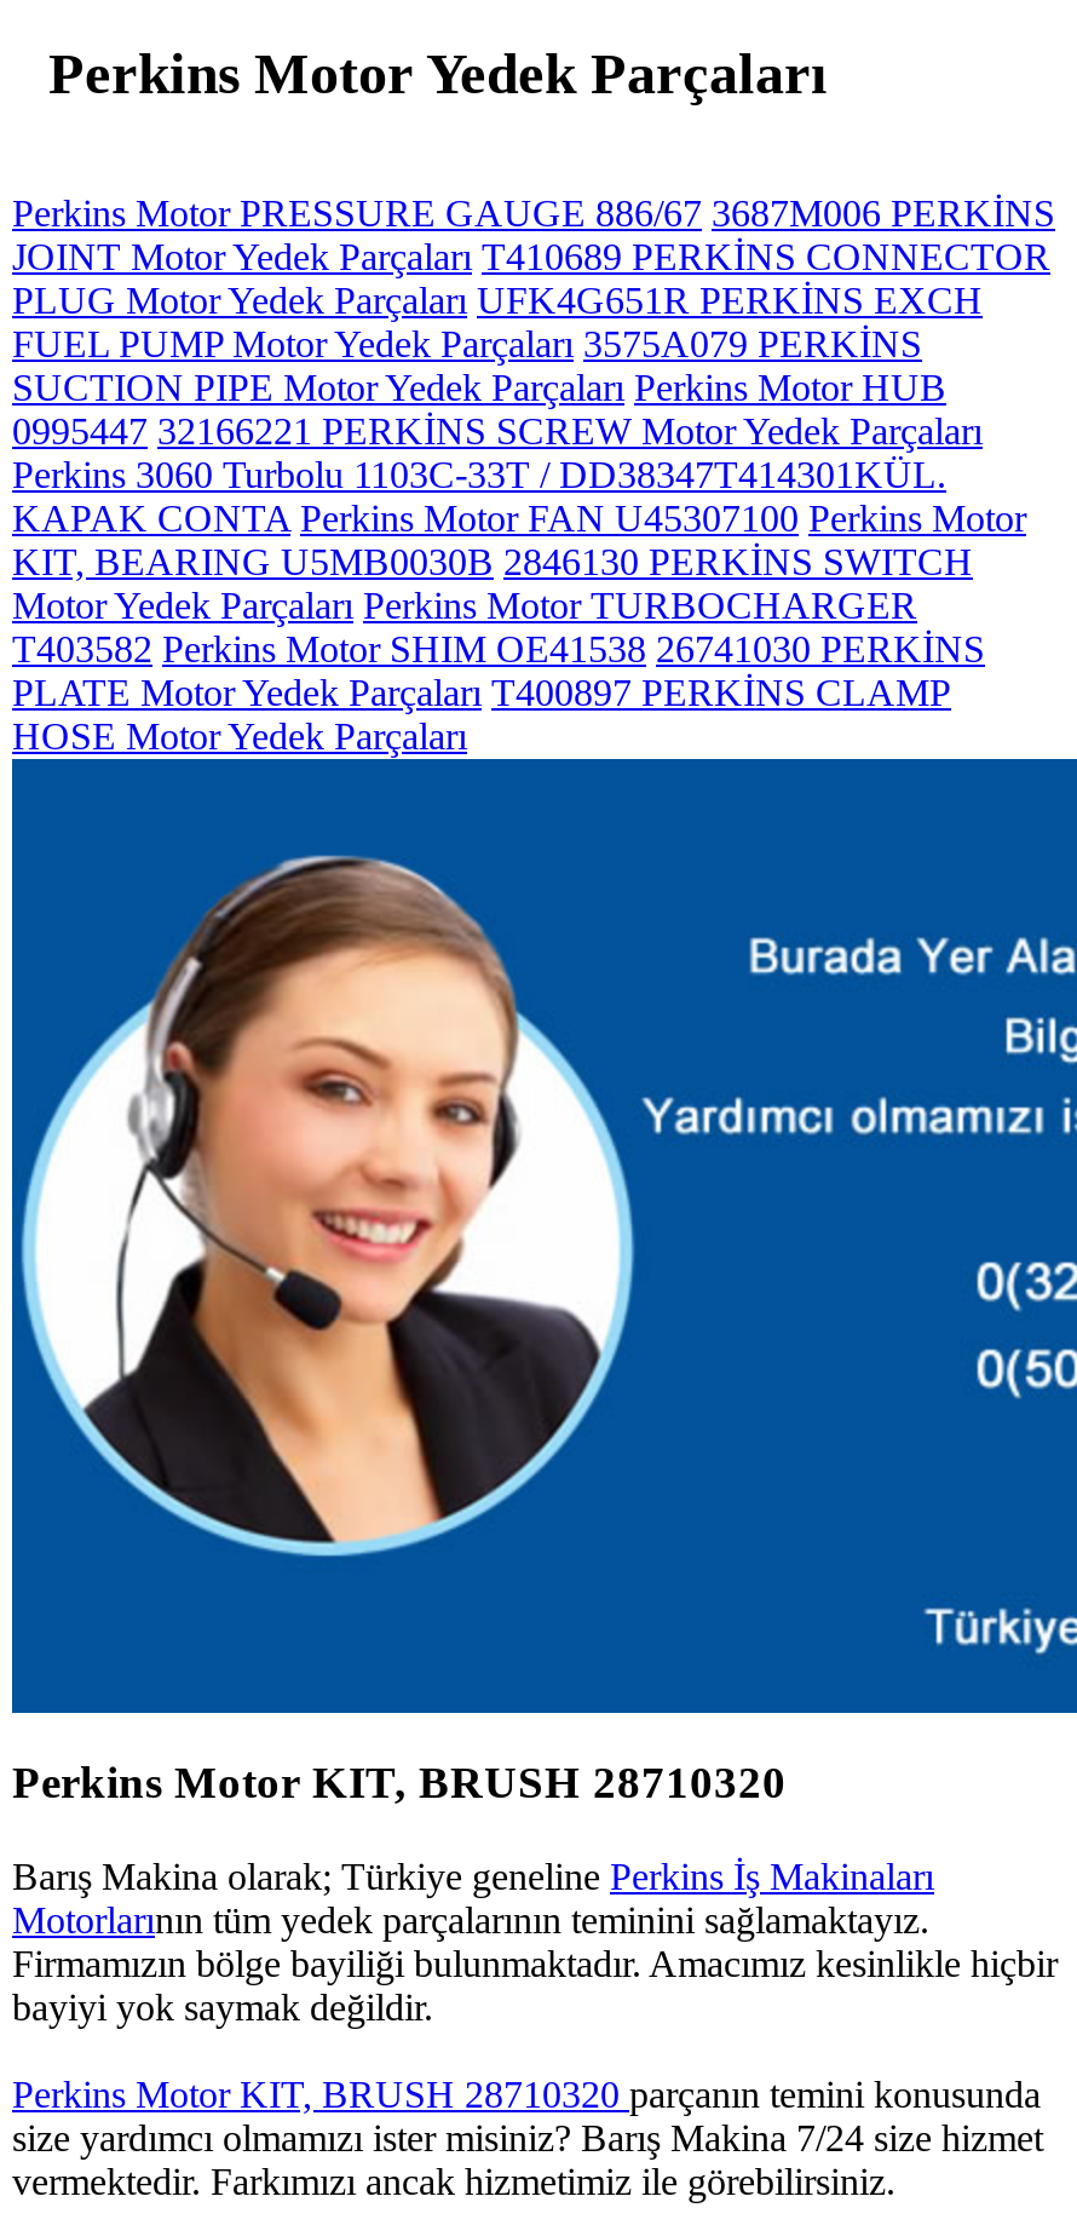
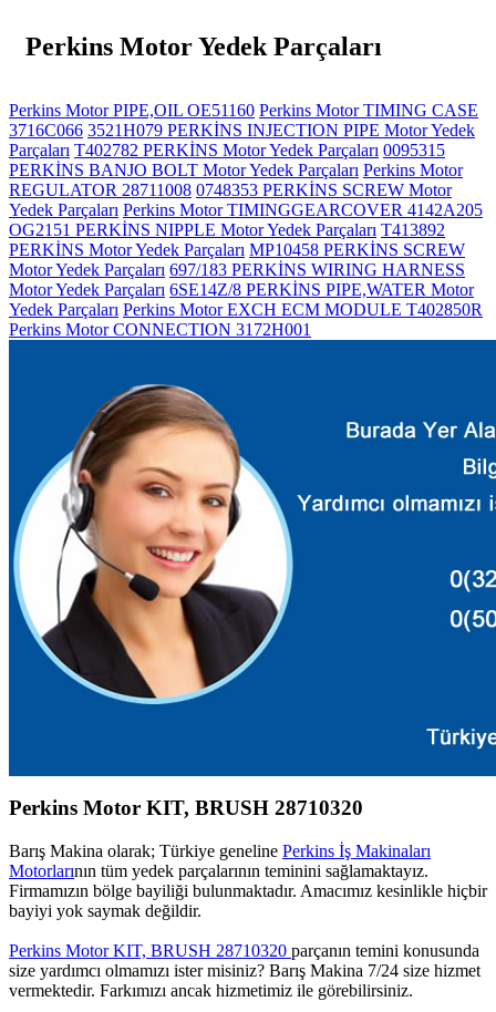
[12,192,1055,756] Perkins Motor PRESSURE GAUGE 886/67 3687M006 PERKİNS | JOINT Motor Yedek Parçaları T410689 PERKİNS CONNECTOR | PLUG Motor Yedek Parçaları UFK4G651R PERKİNS EXCH | FUEL PUMP Motor Yedek Parçaları 3575A079 PERKİNS | SUCTION PIPE Motor Yedek Parçaları Perkins Motor HUB | 0995447 32166221 PERKİNS SCREW Motor Yedek Parçaları | Perkins 3060 Turbolu 1103C-33T / DD38347T414301KÜL. | KAPAK CONTA Perkins Motor FAN U45307100 Perkins Motor | KIT, BEARING U5MB0030B 2846130 PERKİNS SWITCH | Motor Yedek Parçaları Perkins Motor TURBOCHARGER | T403582 Perkins Motor SHIM OE41538 26741030 PERKİNS | PLATE Motor Yedek Parçaları T400897 PERKİNS CLAMP | HOSE Motor Yedek Parçaları -> [9,100,483,338] Perkins Motor PIPE,OIL OE51160 Perkins Motor TIMING CASE | 3716C066 3521H079 PERKİNS INJECTION PIPE Motor Yedek | Parçaları T402782 PERKİNS Motor Yedek Parçaları 0095315 | PERKİNS BANJO BOLT Motor Yedek Parçaları Perkins Motor | REGULATOR 28711008 0748353 PERKİNS SCREW Motor | Yedek Parçaları Perkins Motor TIMINGGEARCOVER 4142A205 | OG2151 PERKİNS NIPPLE Motor Yedek Parçaları T413892 | PERKİNS Motor Yedek Parçaları MP10458 PERKİNS SCREW | Motor Yedek Parçaları 697/183 PERKİNS WIRING HARNESS | Motor Yedek Parçaları 6SE14Z/8 PERKİNS PIPE,WATER Motor | Yedek Parçaları Perkins Motor EXCH ECM MODULE T402850R | Perkins Motor CONNECTION 3172H001

